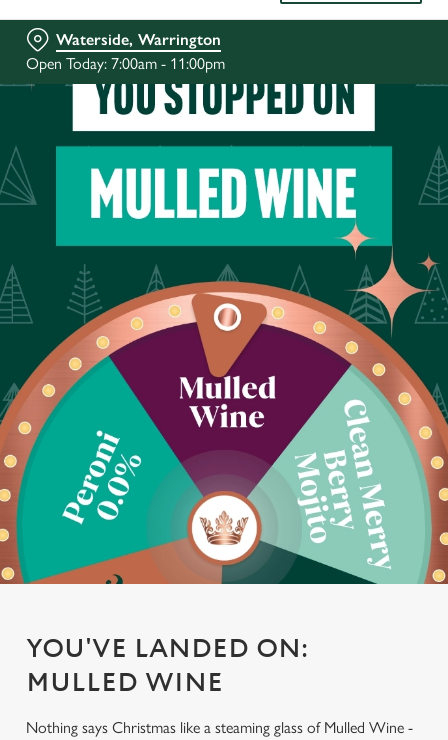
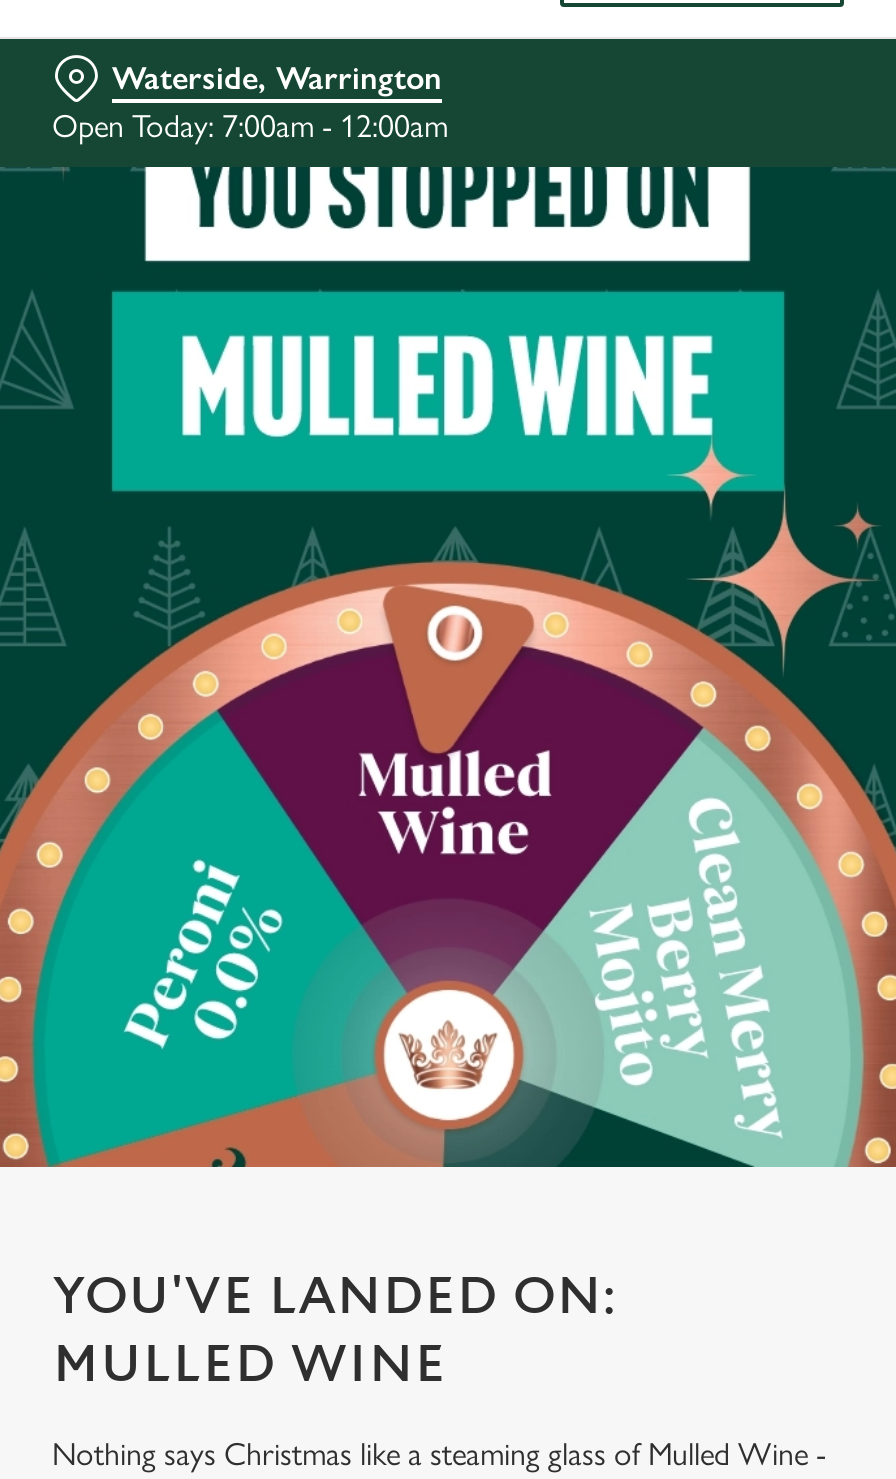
[26,54,225,73] Open Today: 7:00am - 11:00pm -> [52,107,448,145] Open Today: 7:00am - 12:00am

